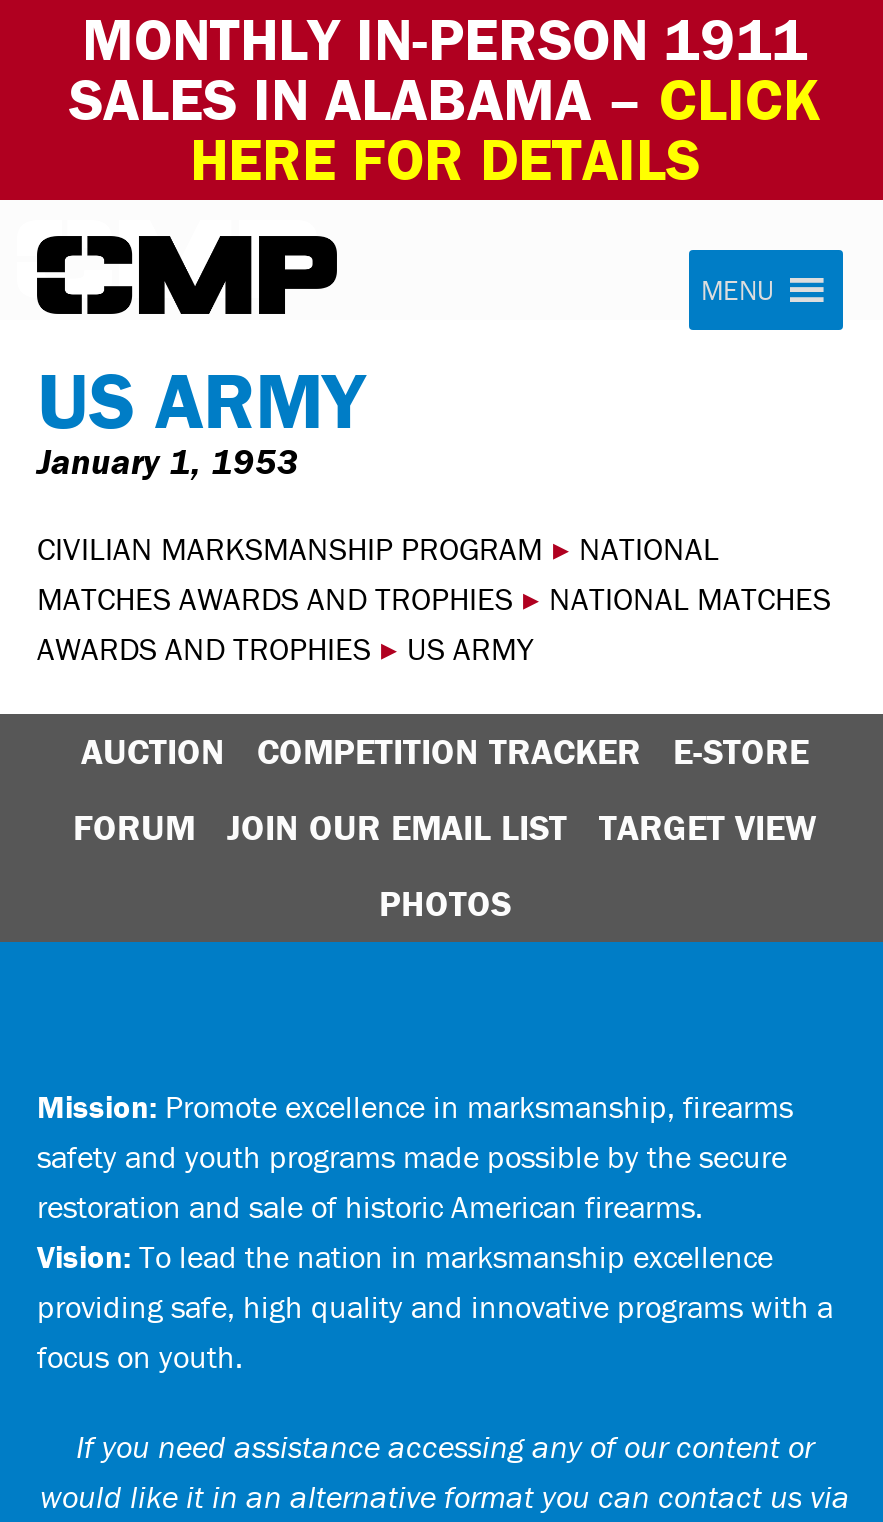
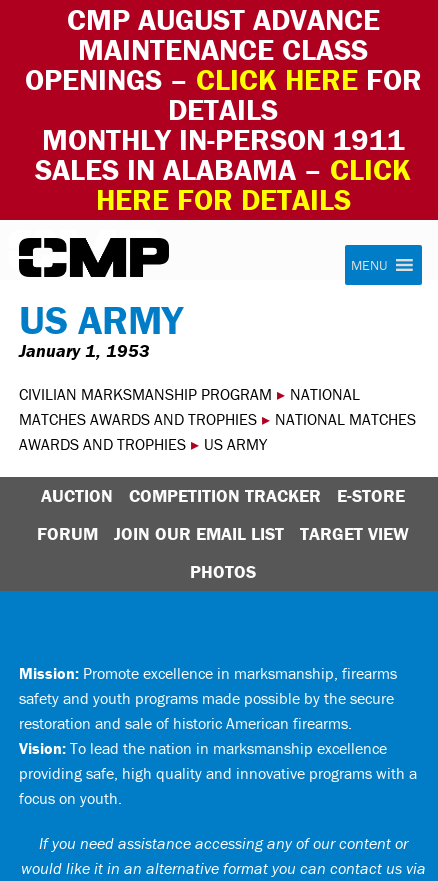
none -> [24,1,421,128] CMP AUGUST ADVANCE | MAINTENANCE CLASS | OPENINGS – CLICK HERE FOR | DETAILS

